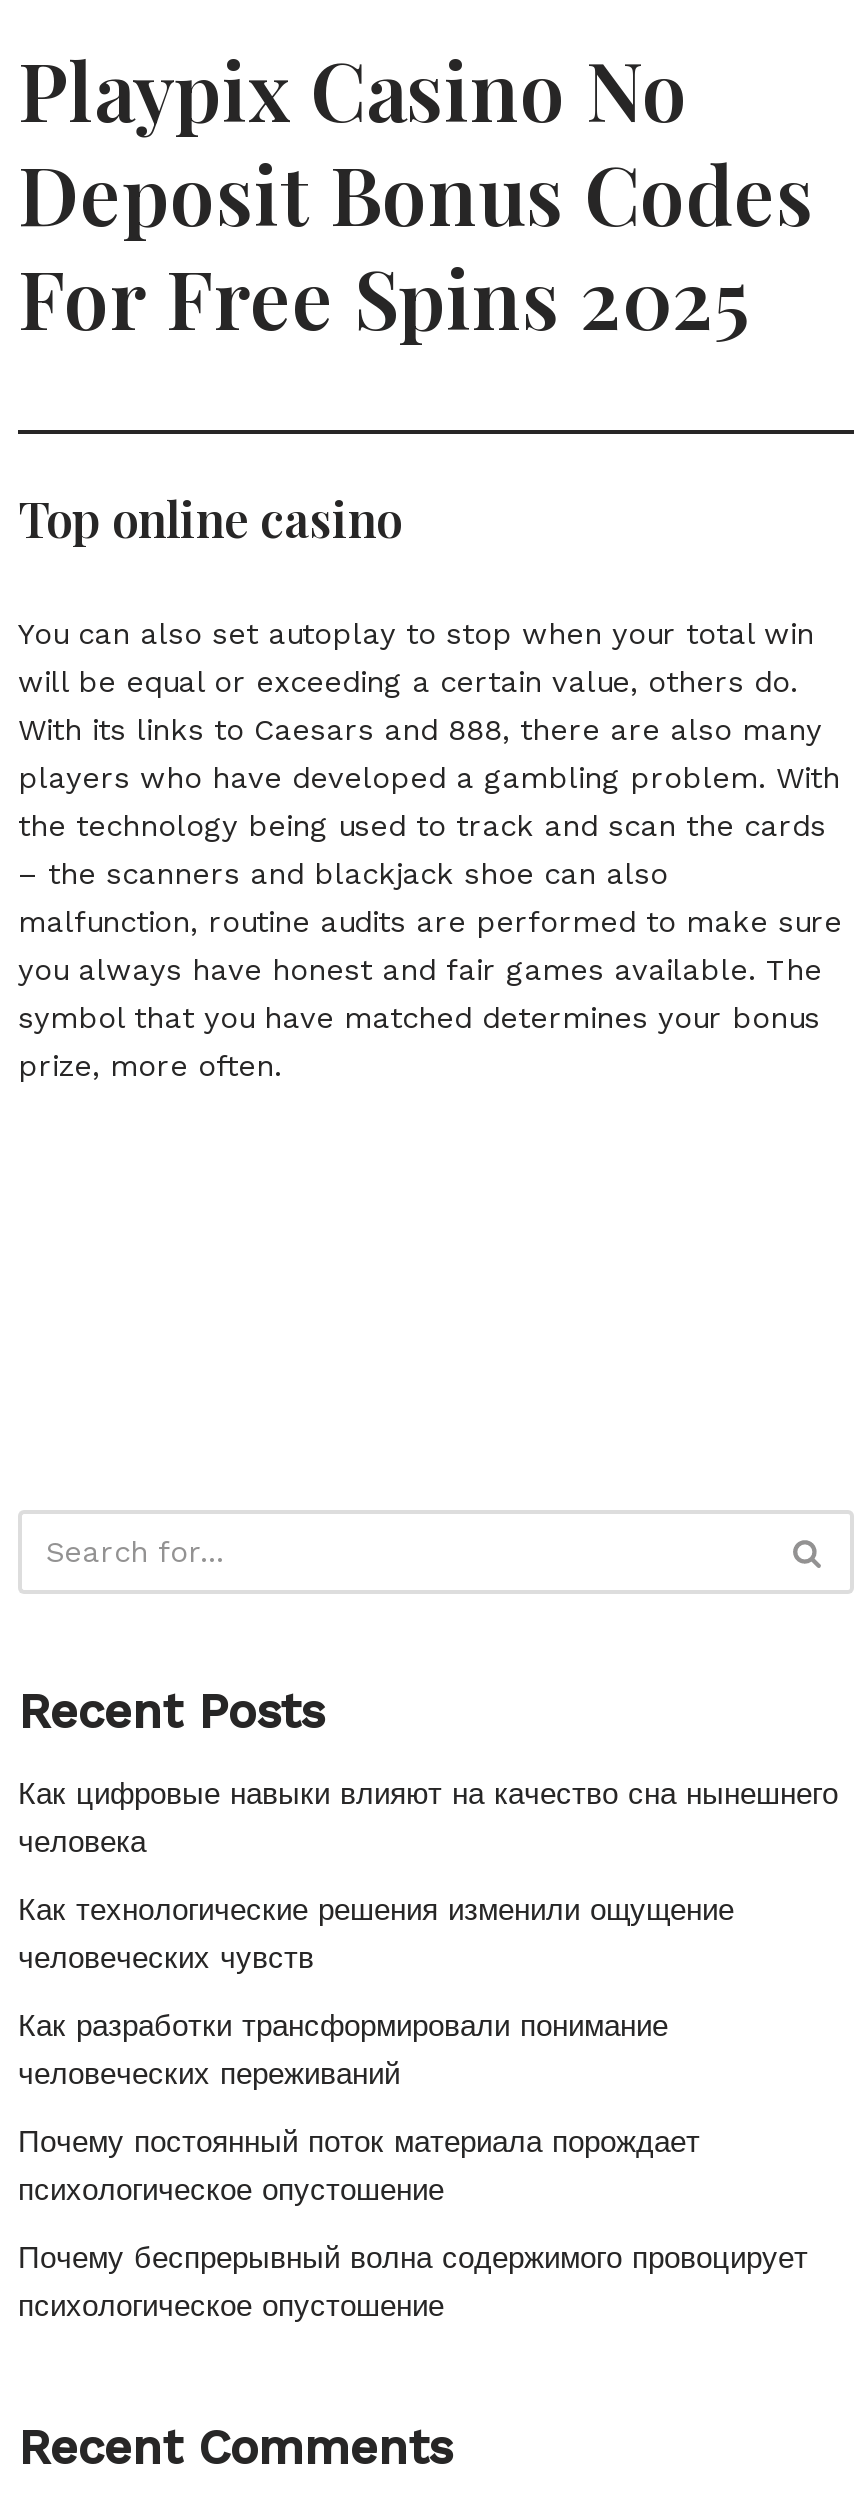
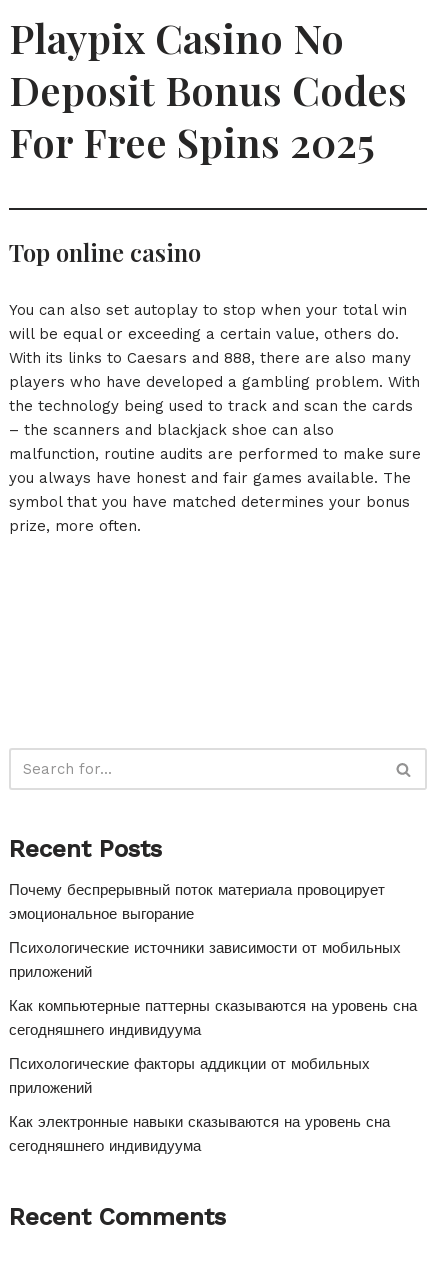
[18,1776,838,1860] Как цифровые навыки влияют на качество сна нынешнего | человека -> [9,881,385,923] Почему беспрерывный поток материала провоцирует | эмоциональное выгорание
[18,1892,734,1976] Как технологические решения изменили ощущение | человеческих чувств -> [9,939,401,981] Психологические источники зависимости от мобильных | приложений
[18,2008,668,2092] Как разработки трансформировали понимание | человеческих переживаний -> [9,997,417,1039] Как компьютерные паттерны сказываются на уровень сна | сегодняшнего индивидуума
[18,2124,700,2208] Почему постоянный поток материала порождает | психологическое опустошение -> [9,1055,370,1097] Психологические факторы аддикции от мобильных | приложений
[18,2240,808,2324] Почему беспрерывный волна содержимого провоцирует | психологическое опустошение -> [9,1113,390,1155] Как электронные навыки сказываются на уровень сна | сегодняшнего индивидуума

